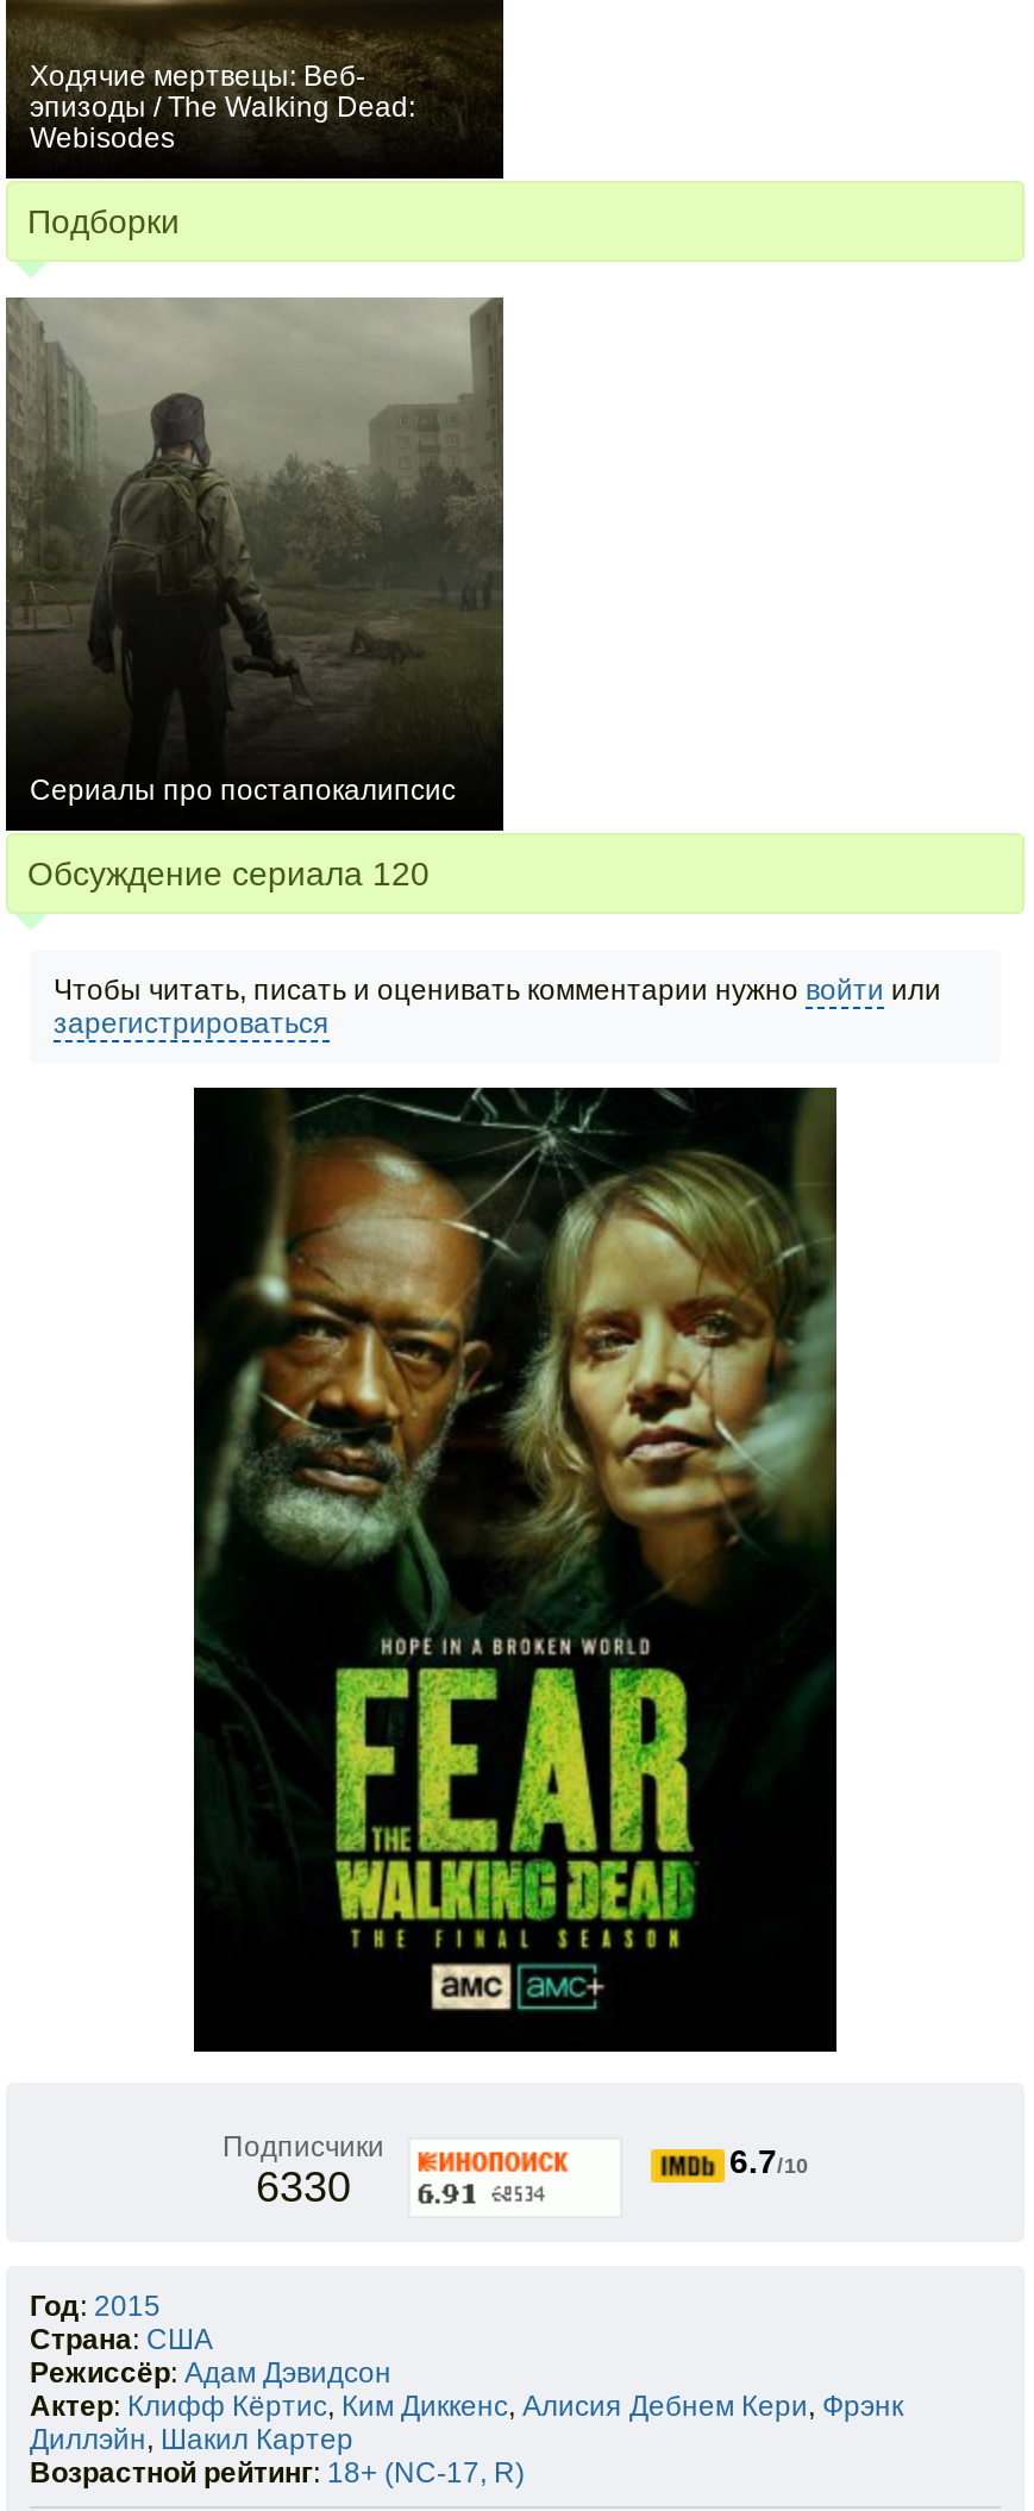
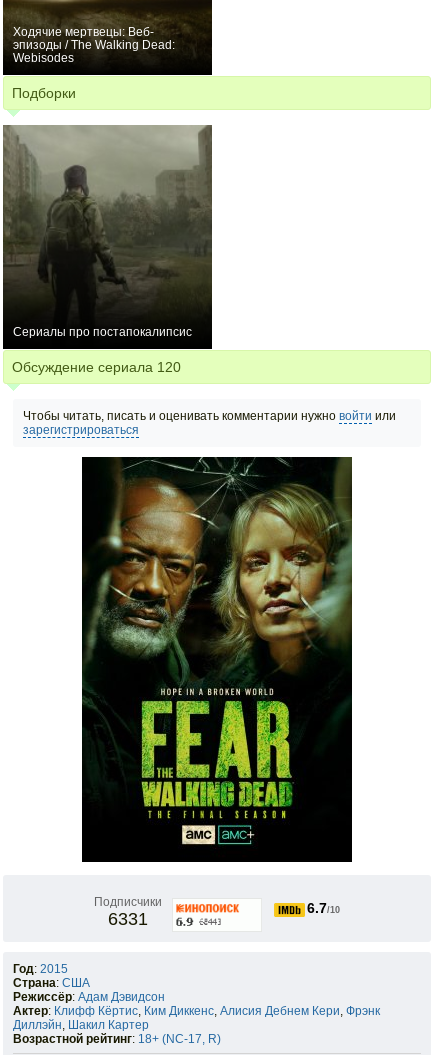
[256,2164,351,2211] 6330 -> [108,909,148,929] 6331

